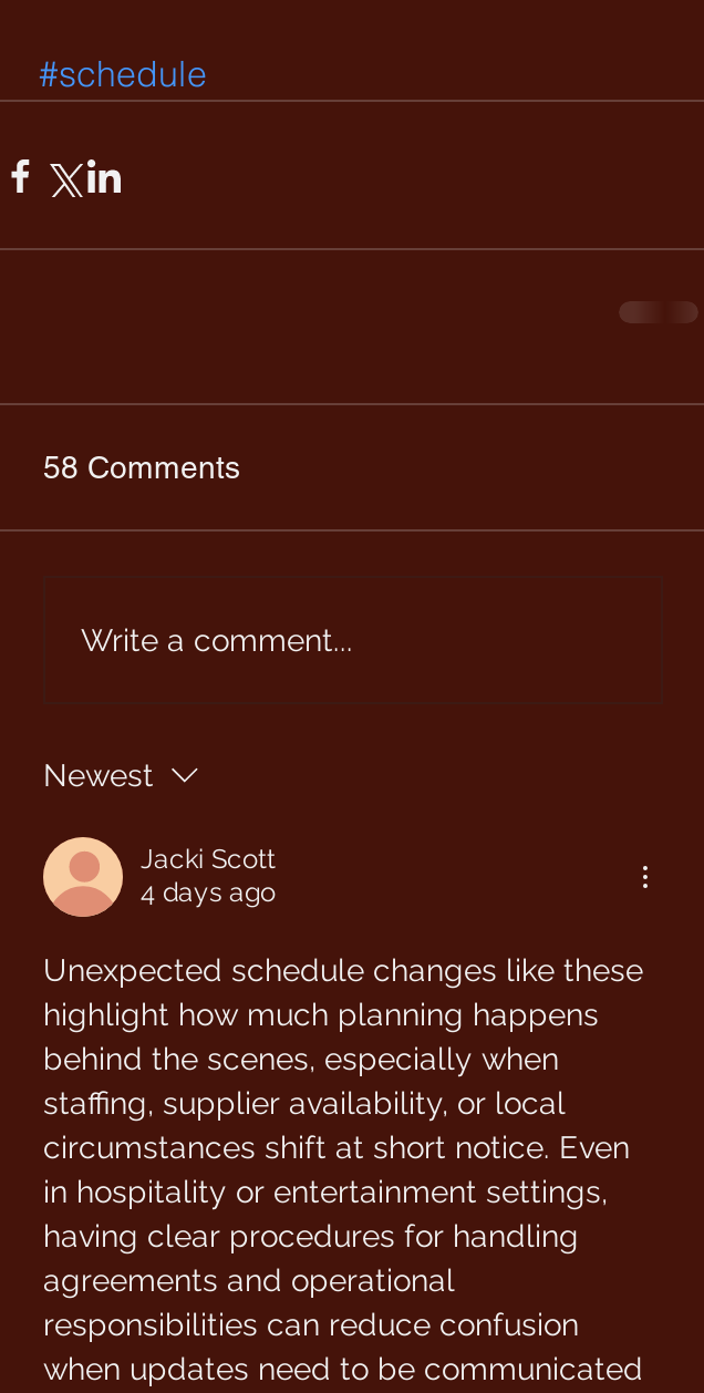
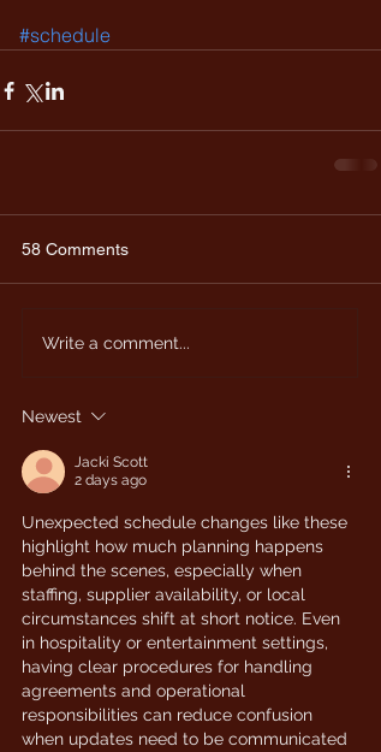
[141,877,276,908] 4 days ago -> [75,472,147,488] 2 days ago

